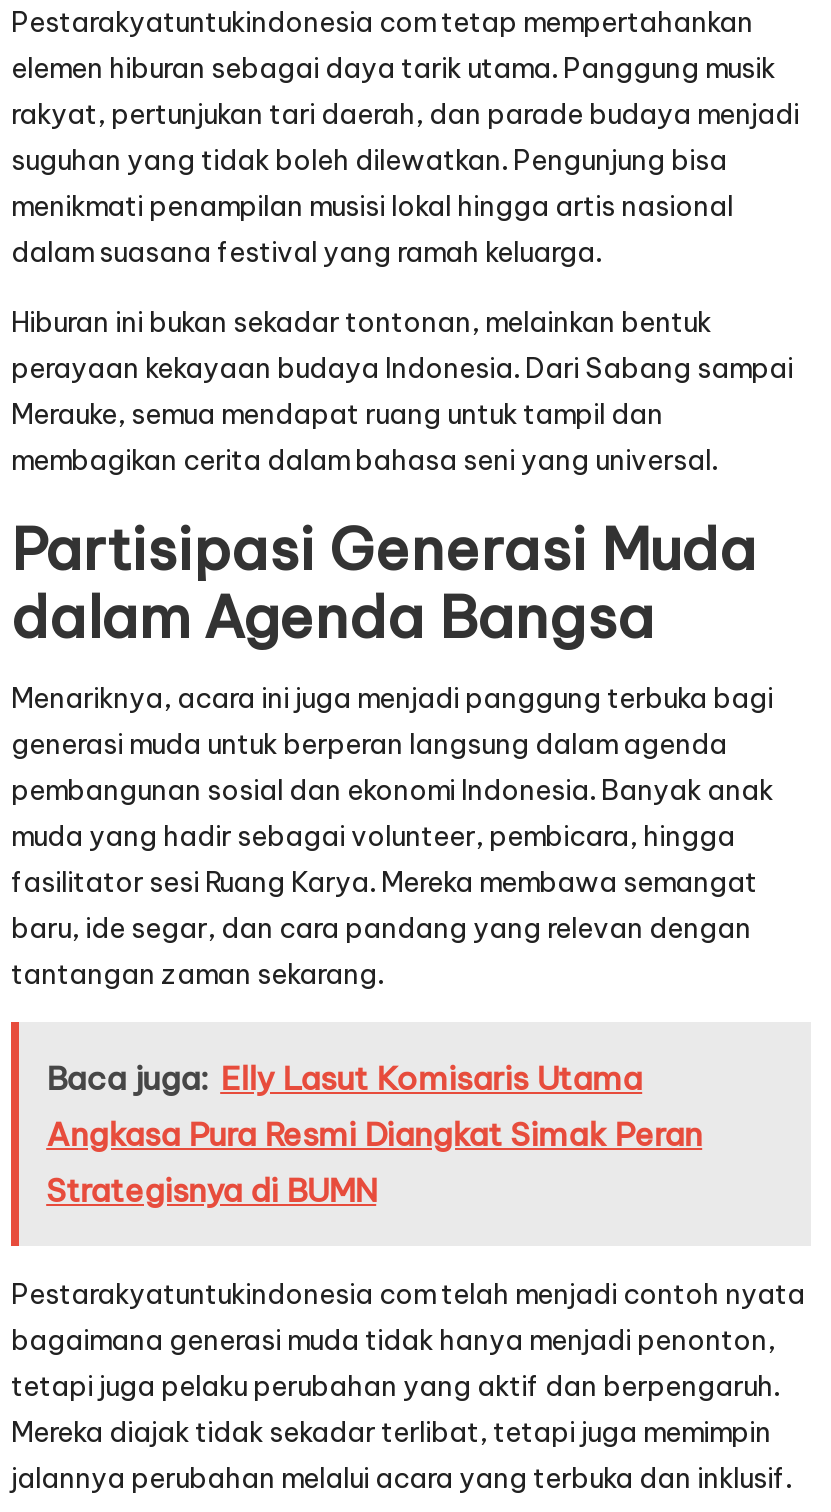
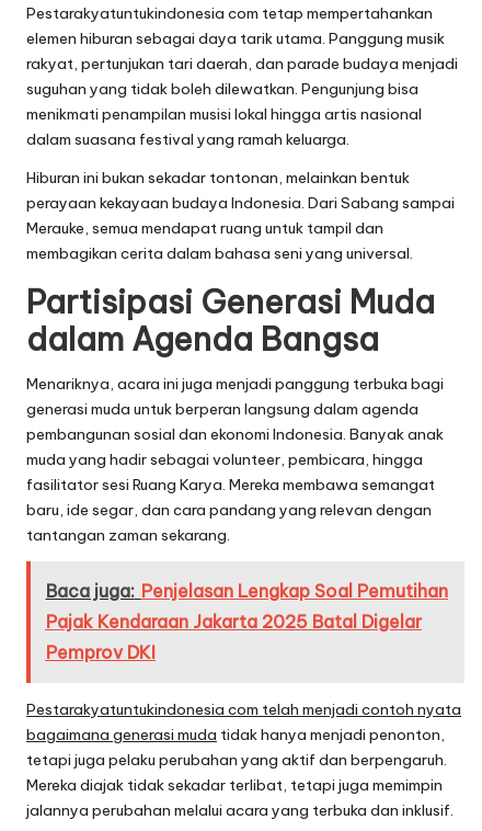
[46,1058,702,1210] Baca juga: Elly Lasut Komisaris Utama | Angkasa Pura Resmi Diangkat Simak Peran | Strategisnya di BUMN -> [46,580,448,663] Baca juga: Penjelasan Lengkap Soal Pemutihan | Pajak Kendaraan Jakarta 2025 Batal Digelar | Pemprov DKI

